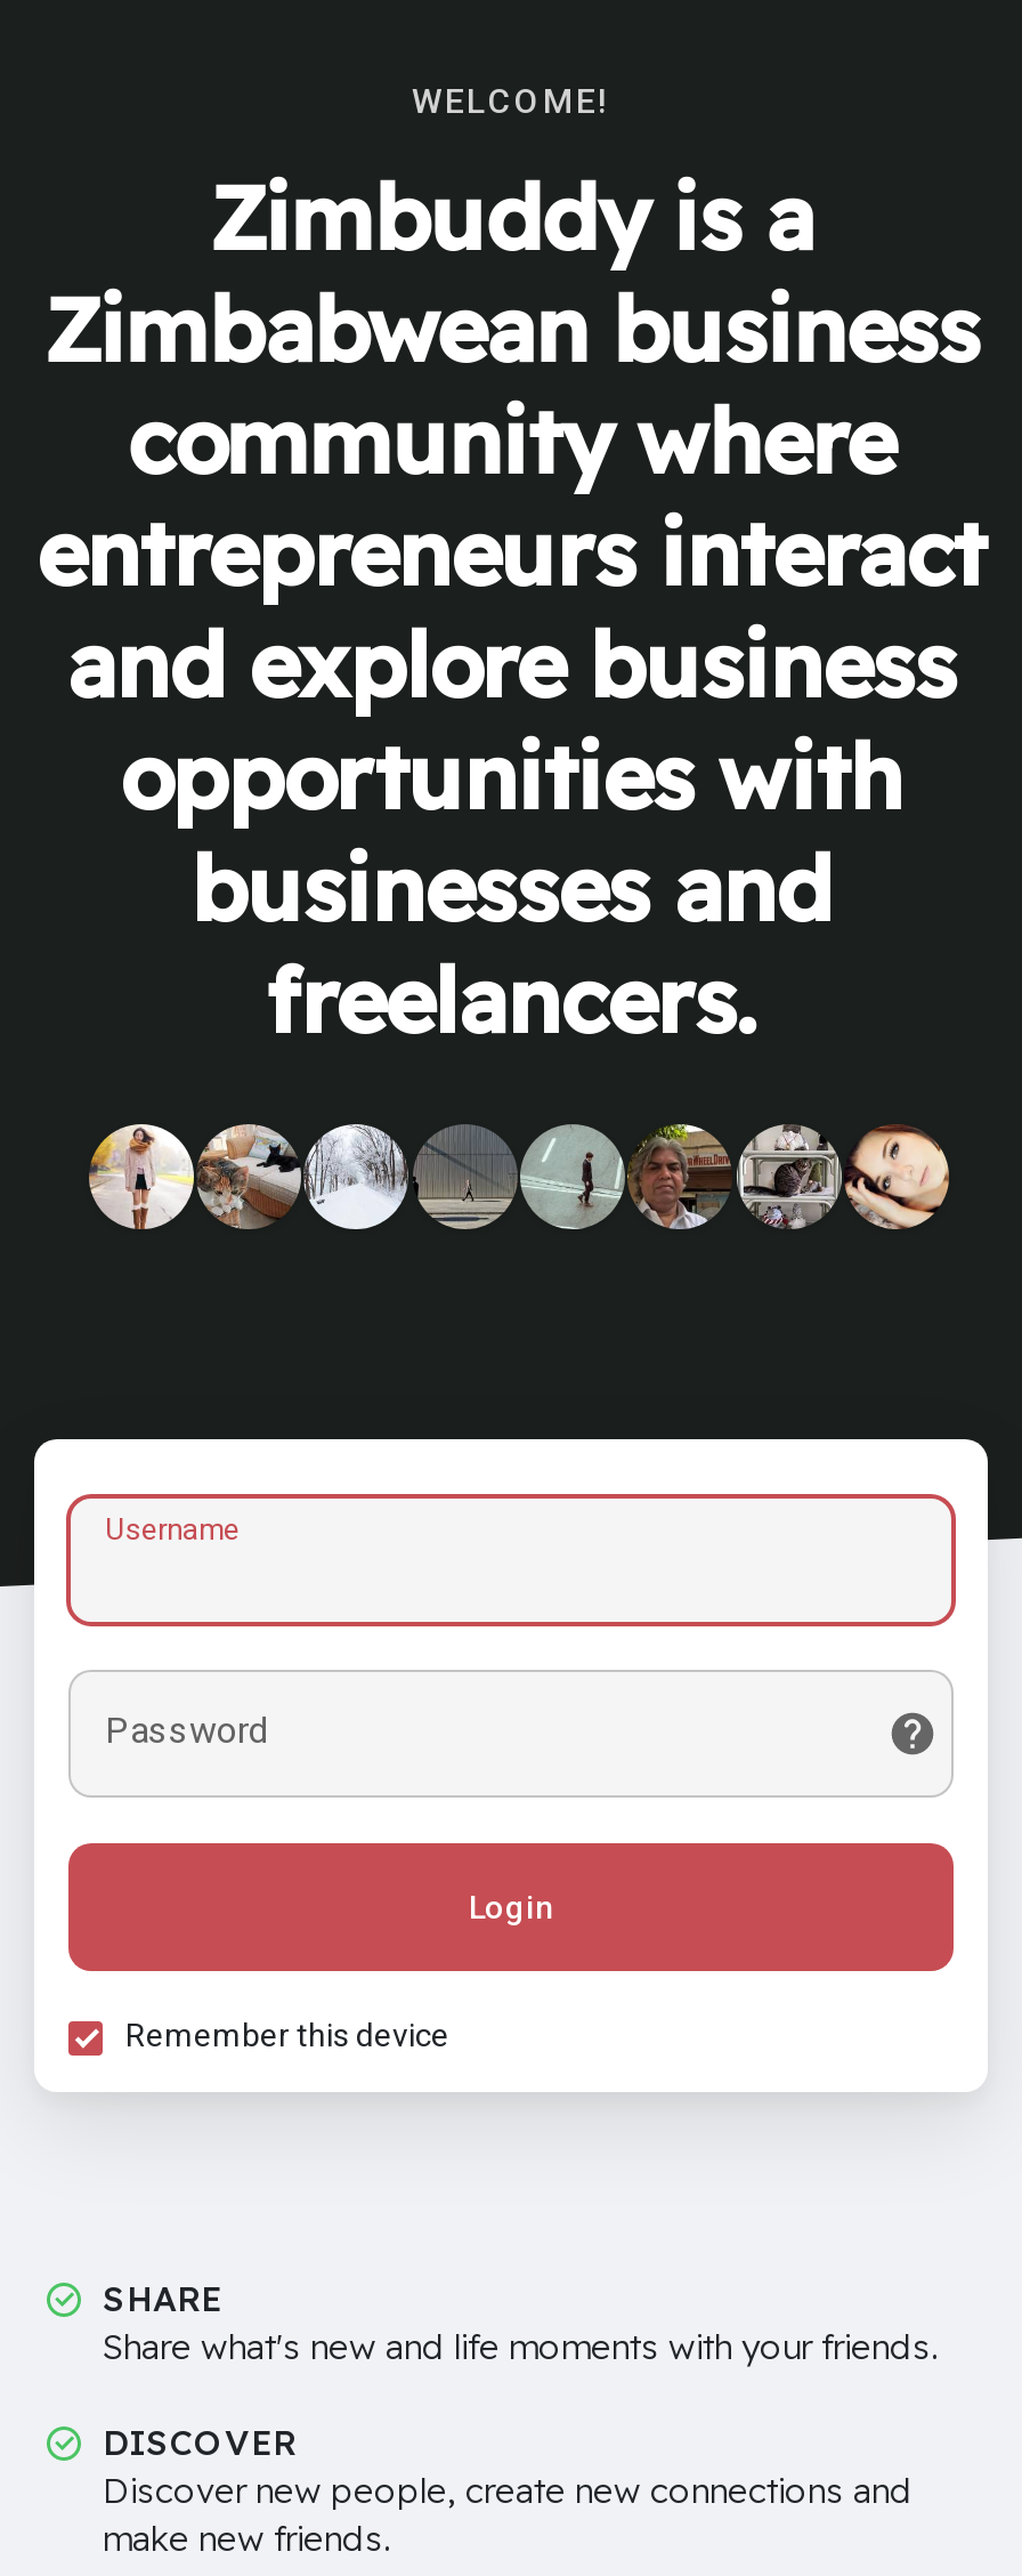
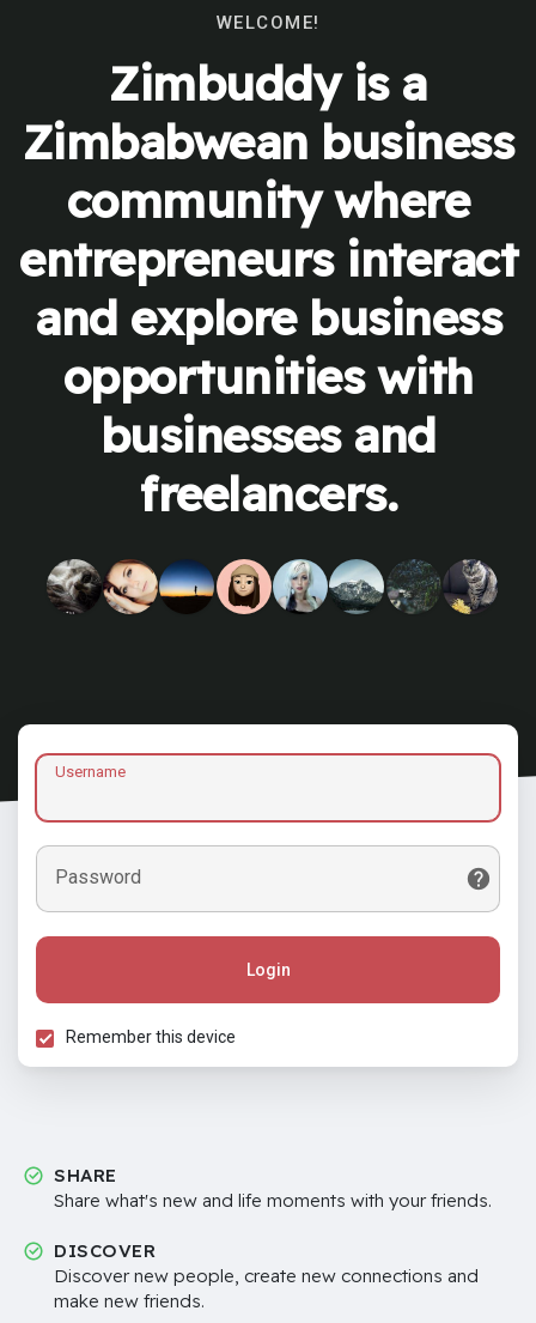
[89,1122,949,1232] [image] -> [47,559,498,614] [image]

